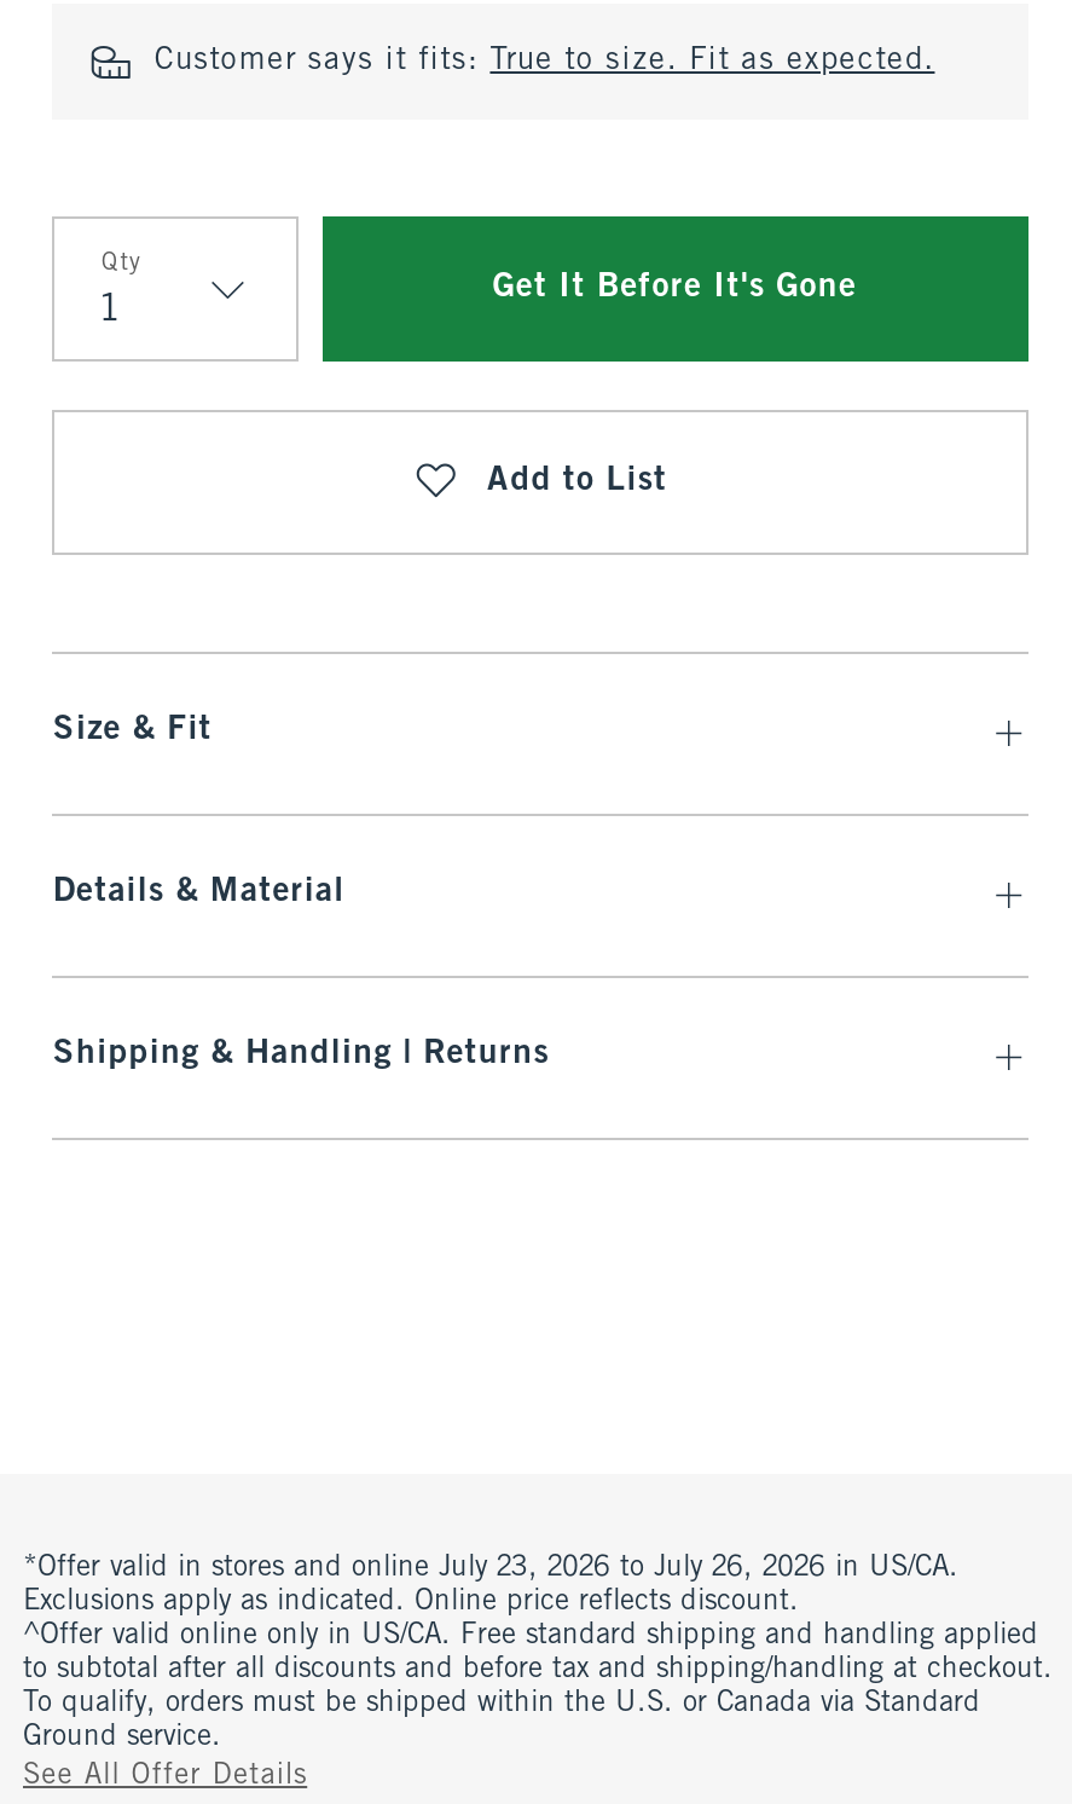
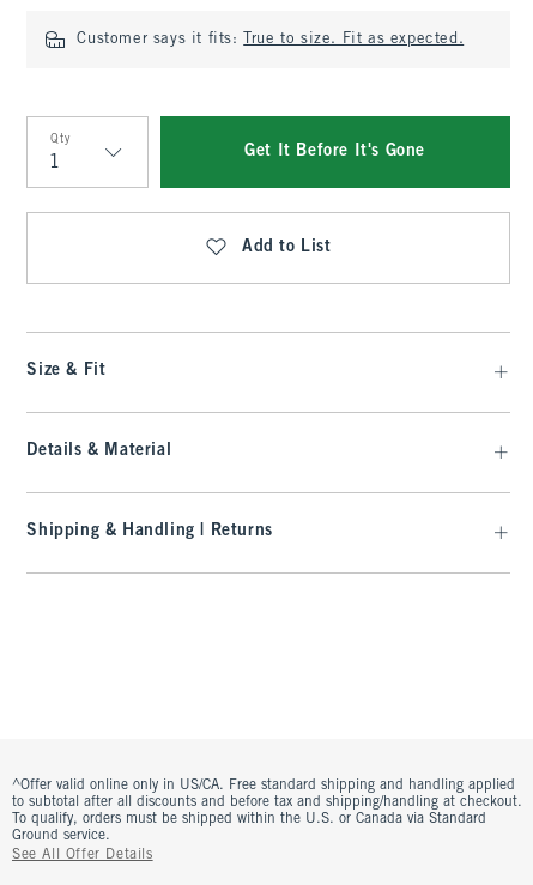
[23,1554,958,1617] *Offer valid in stores and online July 23, 2026 to July 26, 2026 in US/CA. | Exclusions apply as indicated. Online price reflects discount. -> none

